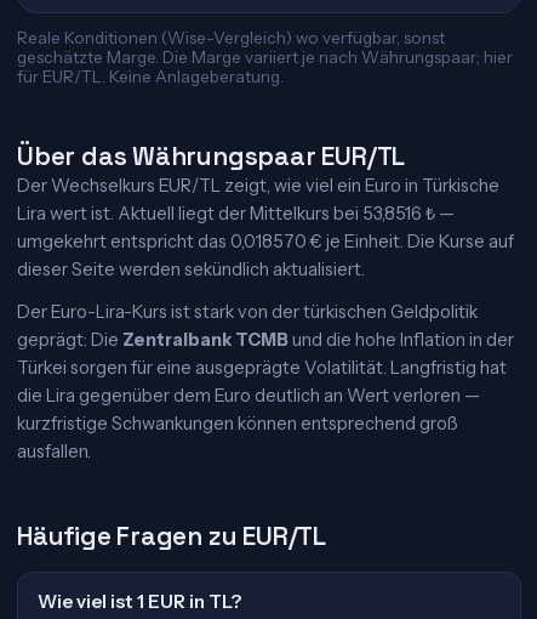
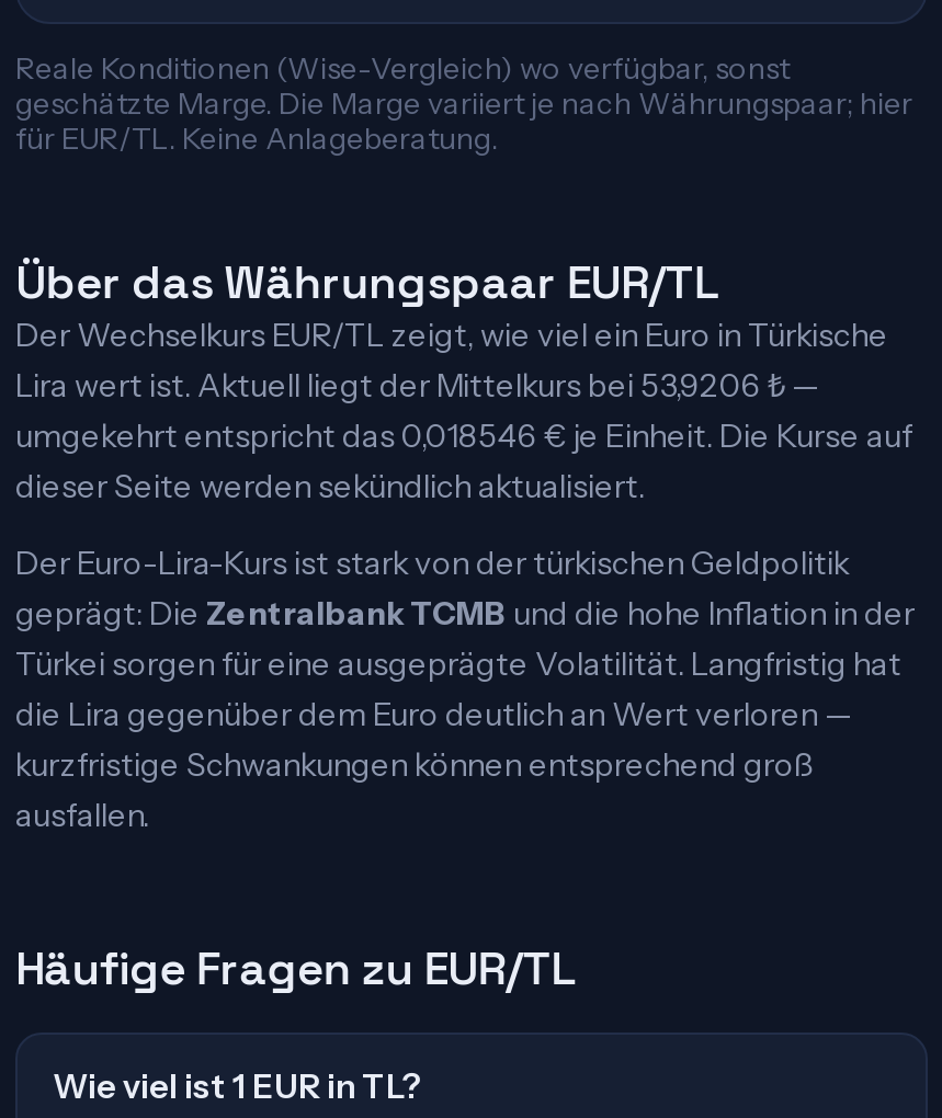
[17,203,455,225] Lira wert ist. Aktuell liegt der Mittelkurs bei 53,8516 ₺ — -> [15,366,820,406] Lira wert ist. Aktuell liegt der Mittelkurs bei 53,9206 ₺ —
[17,231,514,252] umgekehrt entspricht das 0,018570 € je Einheit. Die Kurse auf -> [15,417,912,456] umgekehrt entspricht das 0,018546 € je Einheit. Die Kurse auf

